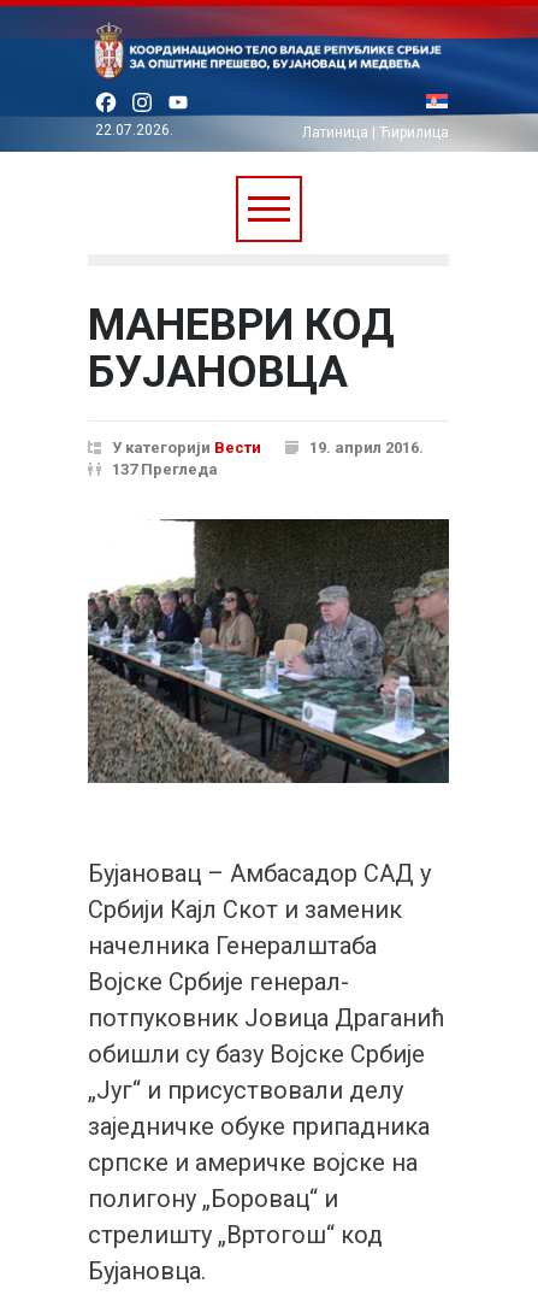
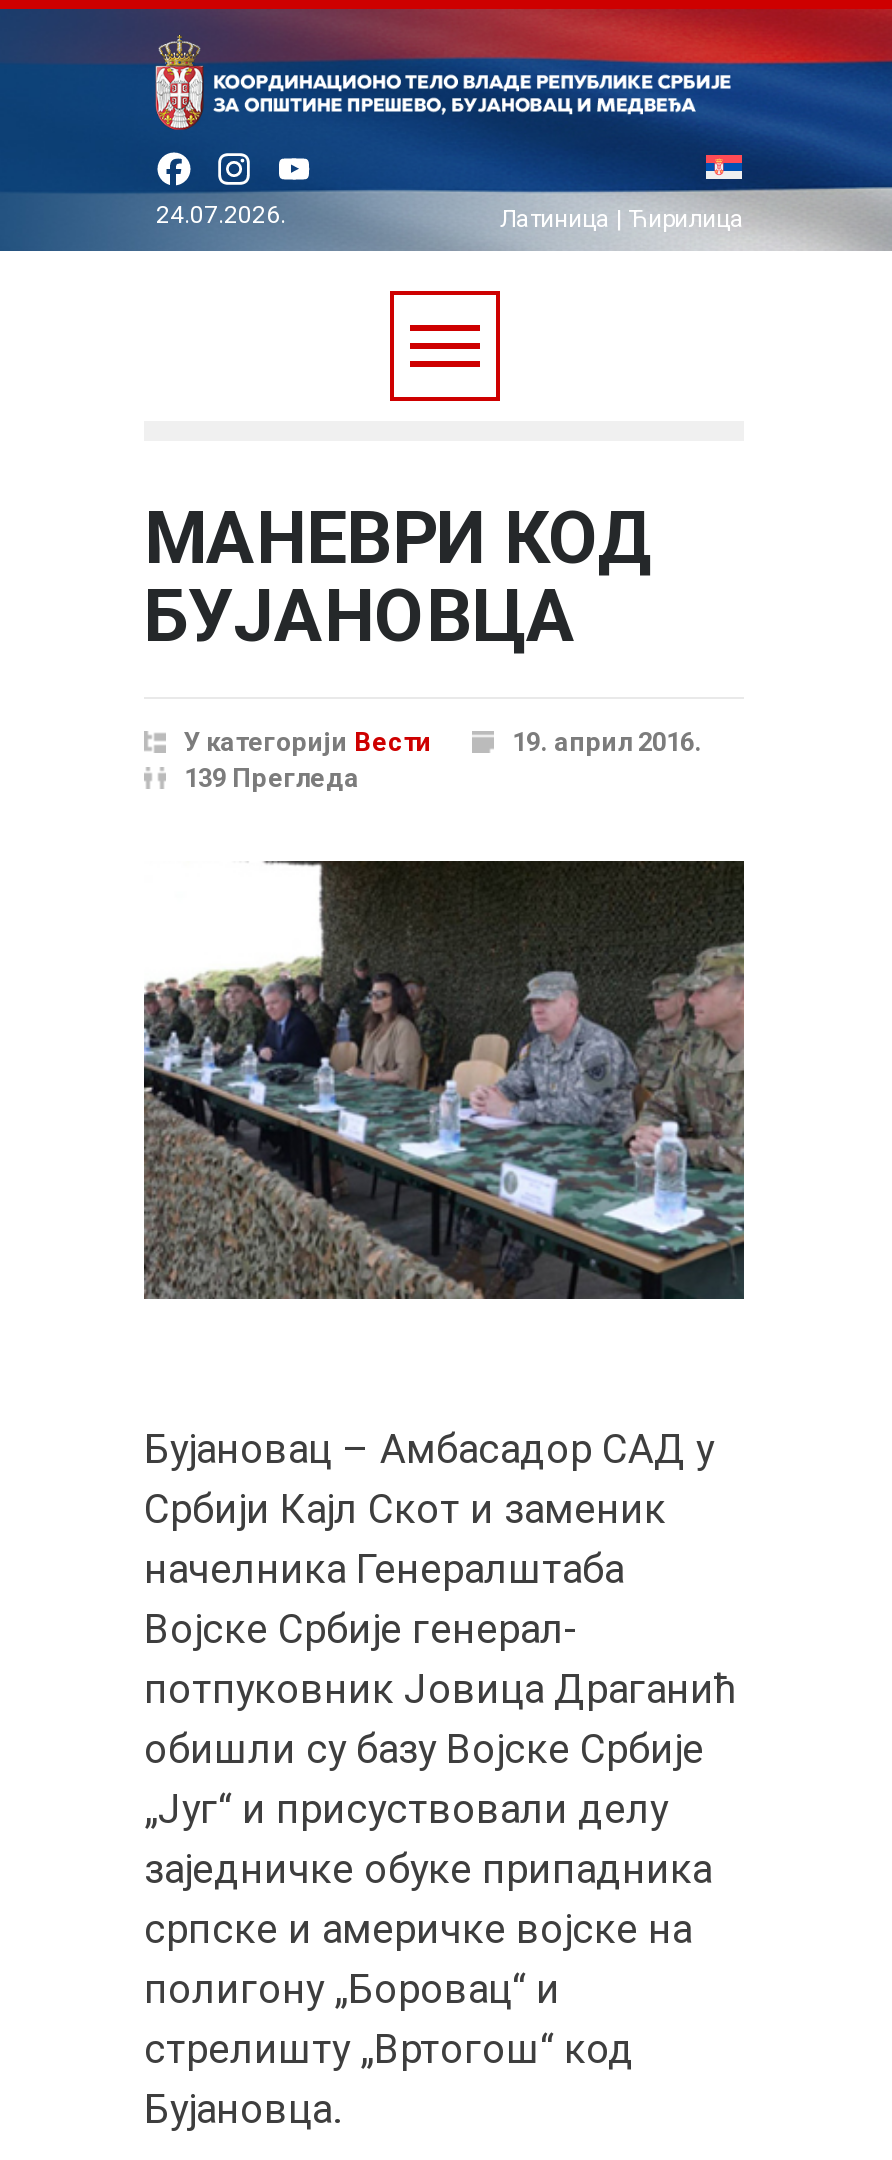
[95,122,173,139] 22.07.2026. -> [156,202,286,230] 24.07.2026.
[112,461,218,479] 137 Прегледа -> [184,764,360,794] 139 Прегледа

